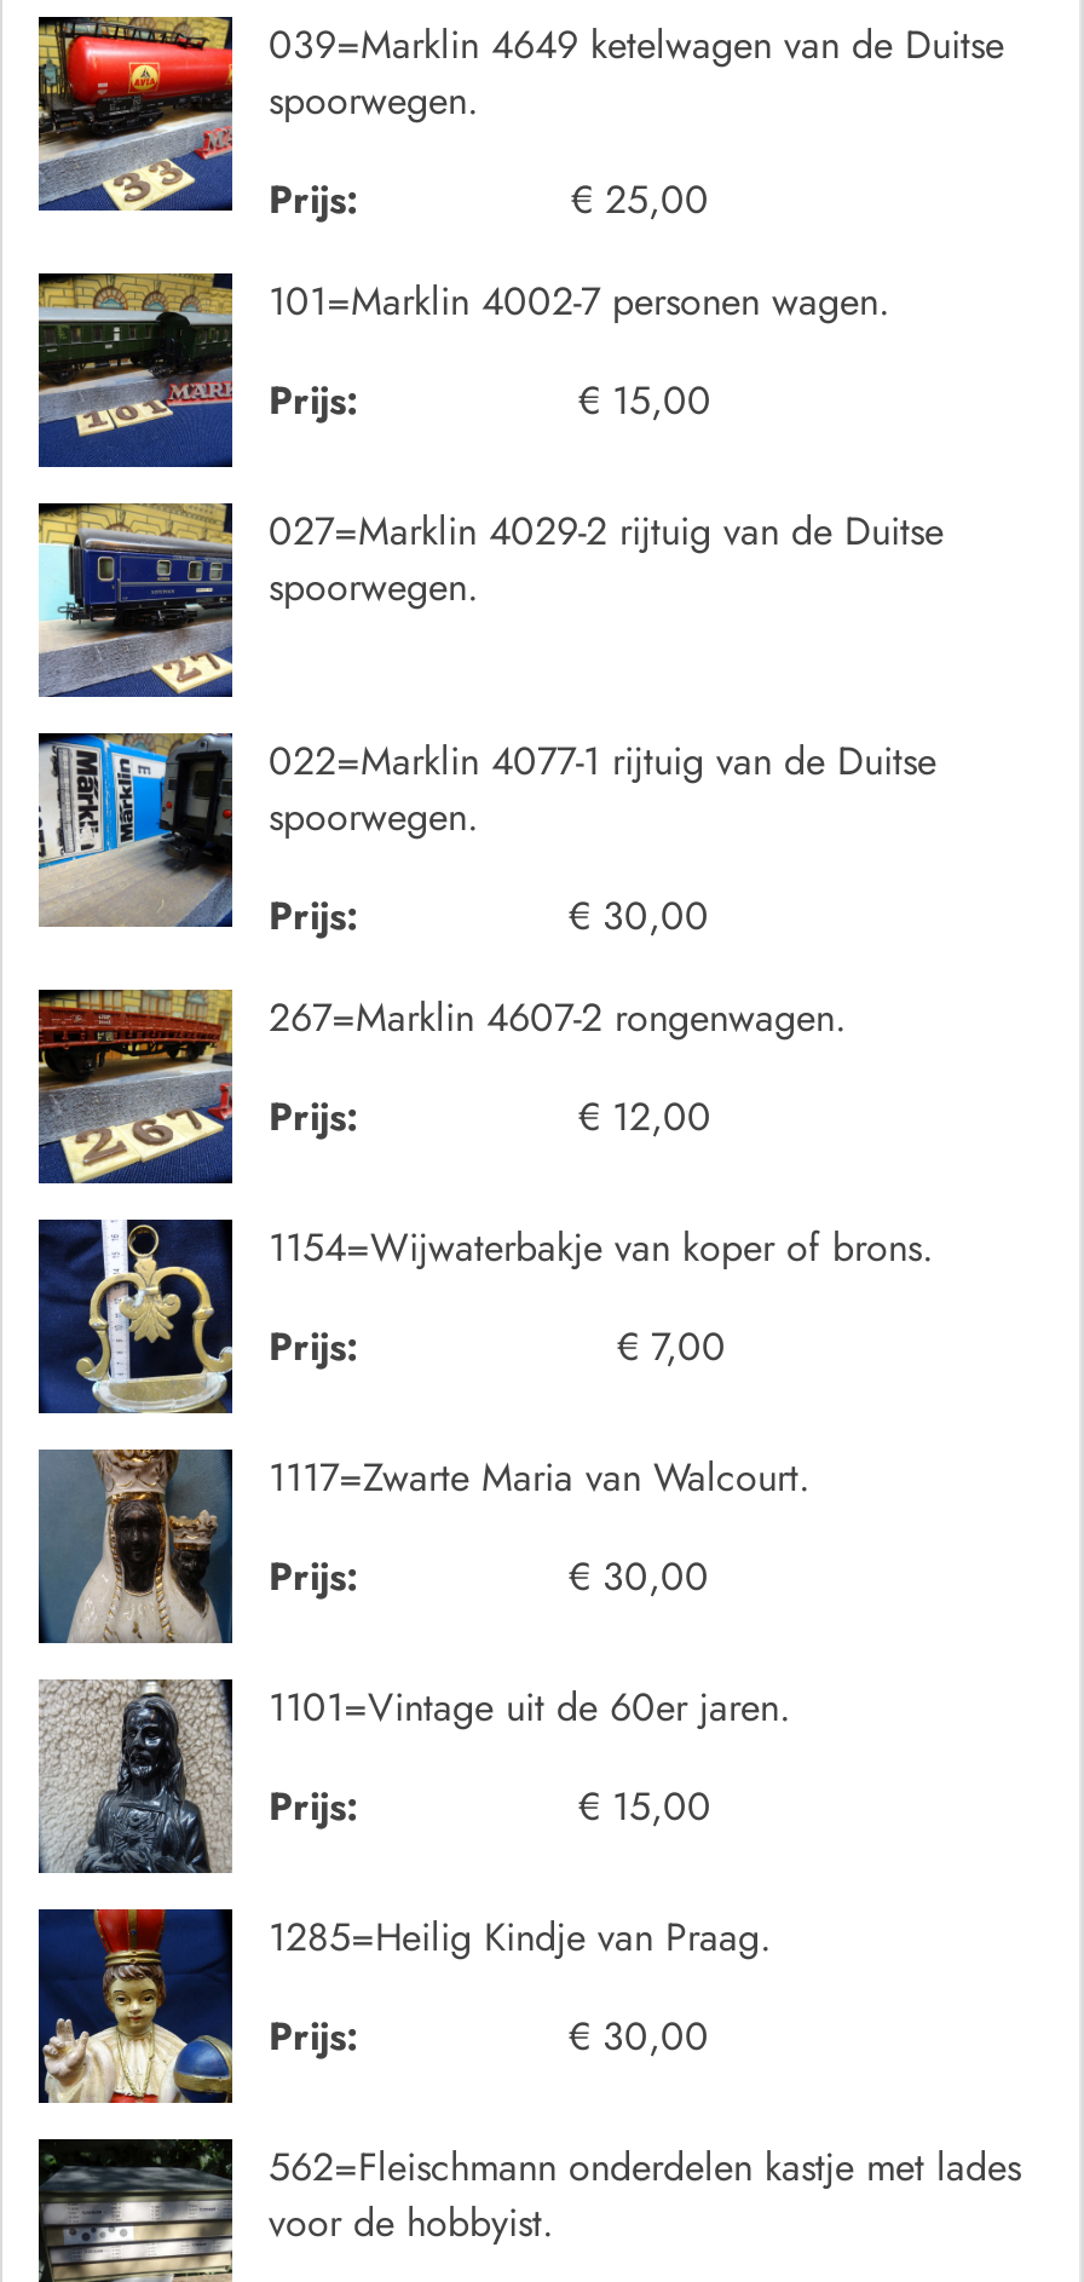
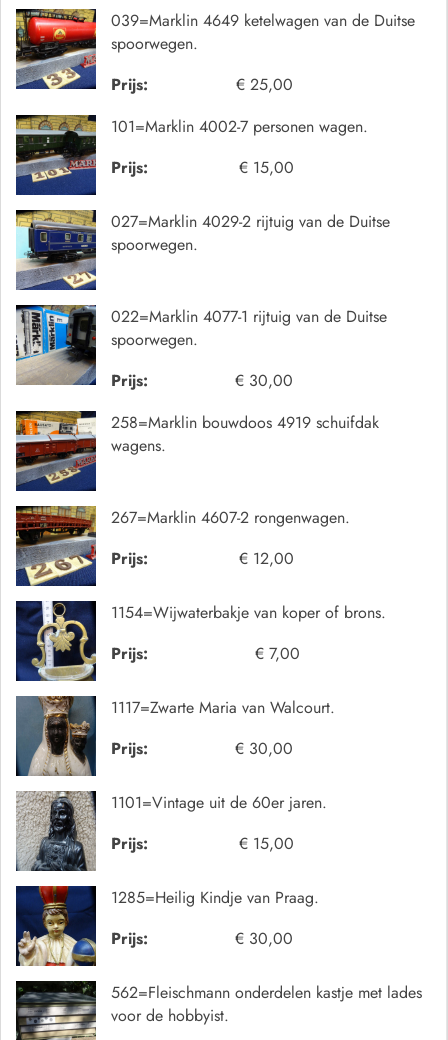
none -> [16,410,379,492] [image] | 258=Marklin bouwdoos 4919 schuifdak | wagens.

